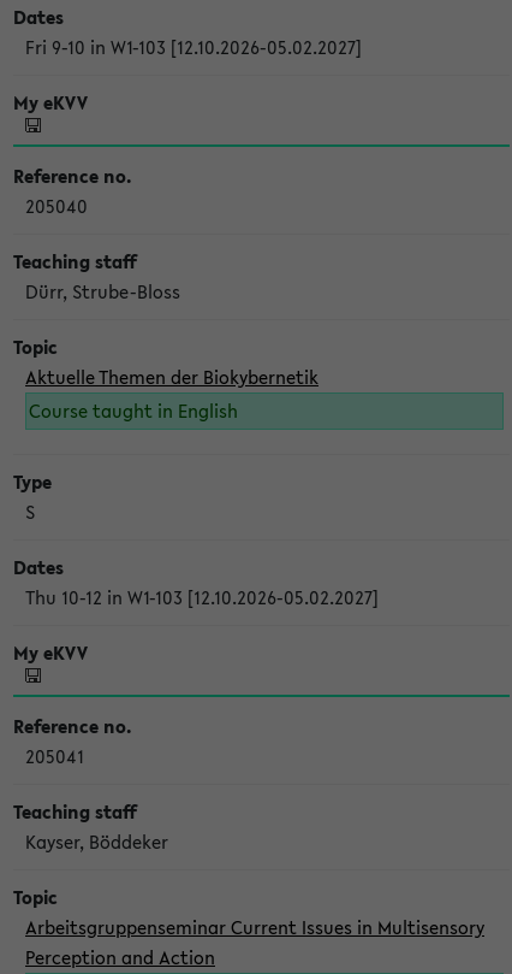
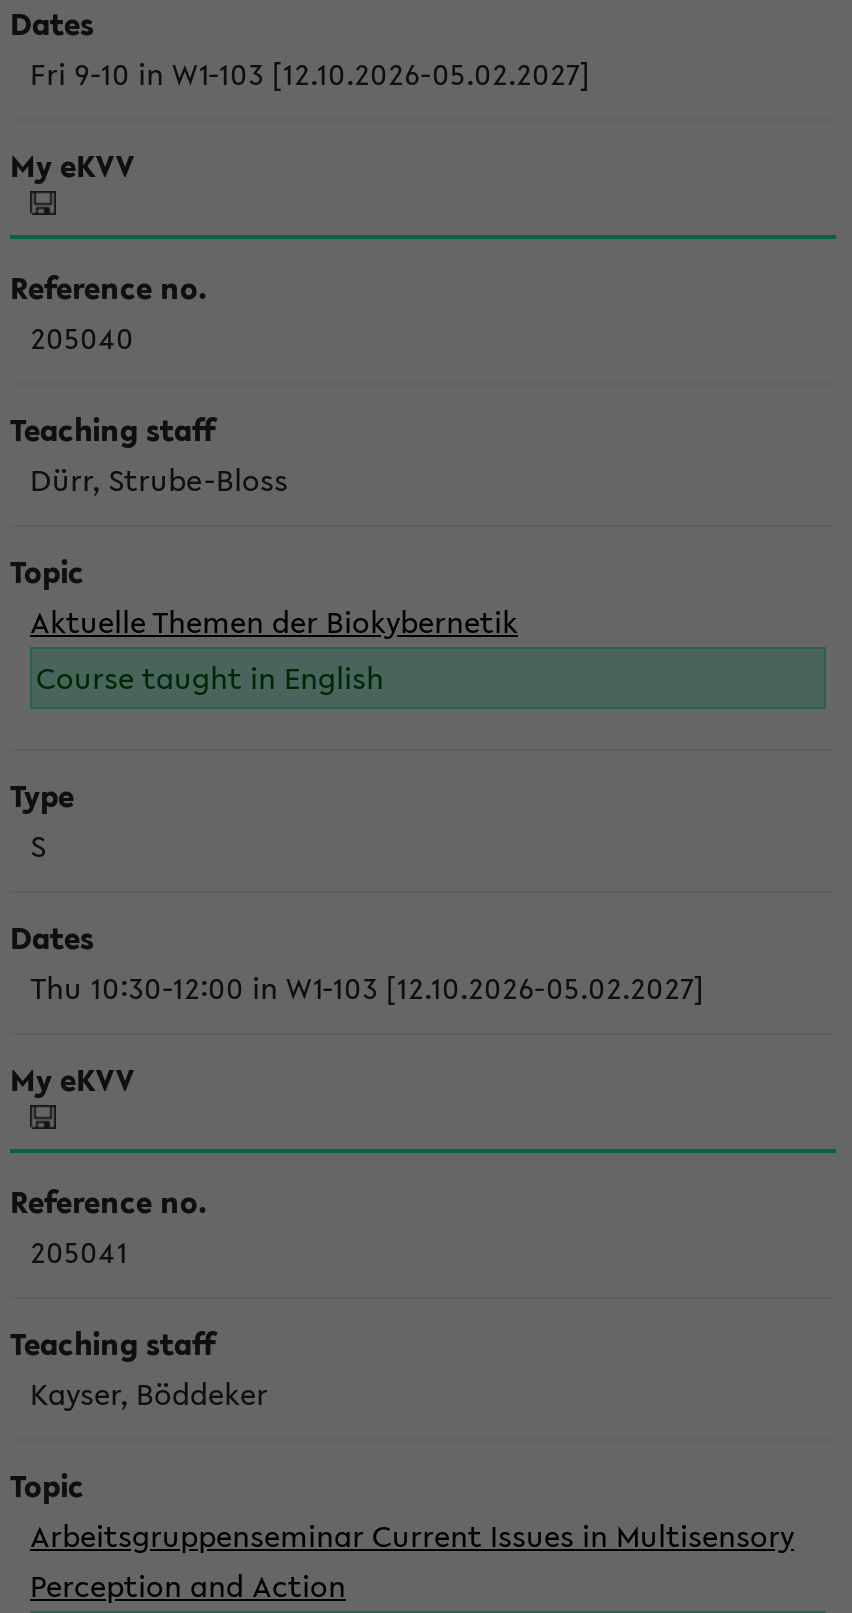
[25,584,379,610] Thu 10-12 in W1-103 [12.10.2026-05.02.2027] -> [30,965,704,1009] Thu 10:30-12:00 in W1-103 [12.10.2026-05.02.2027]

